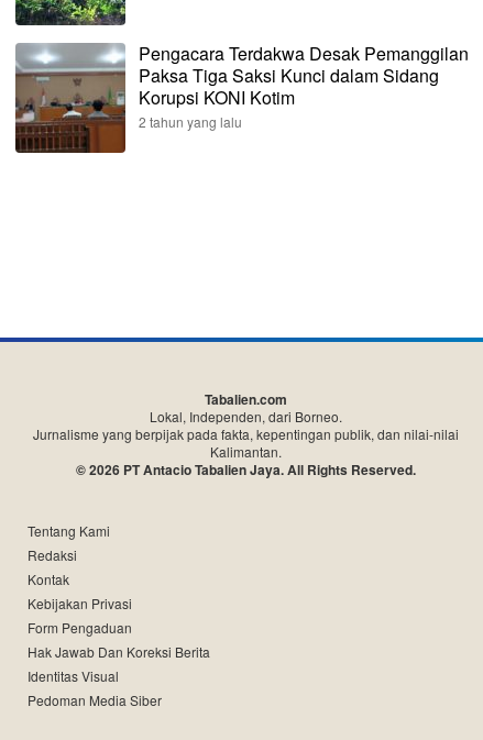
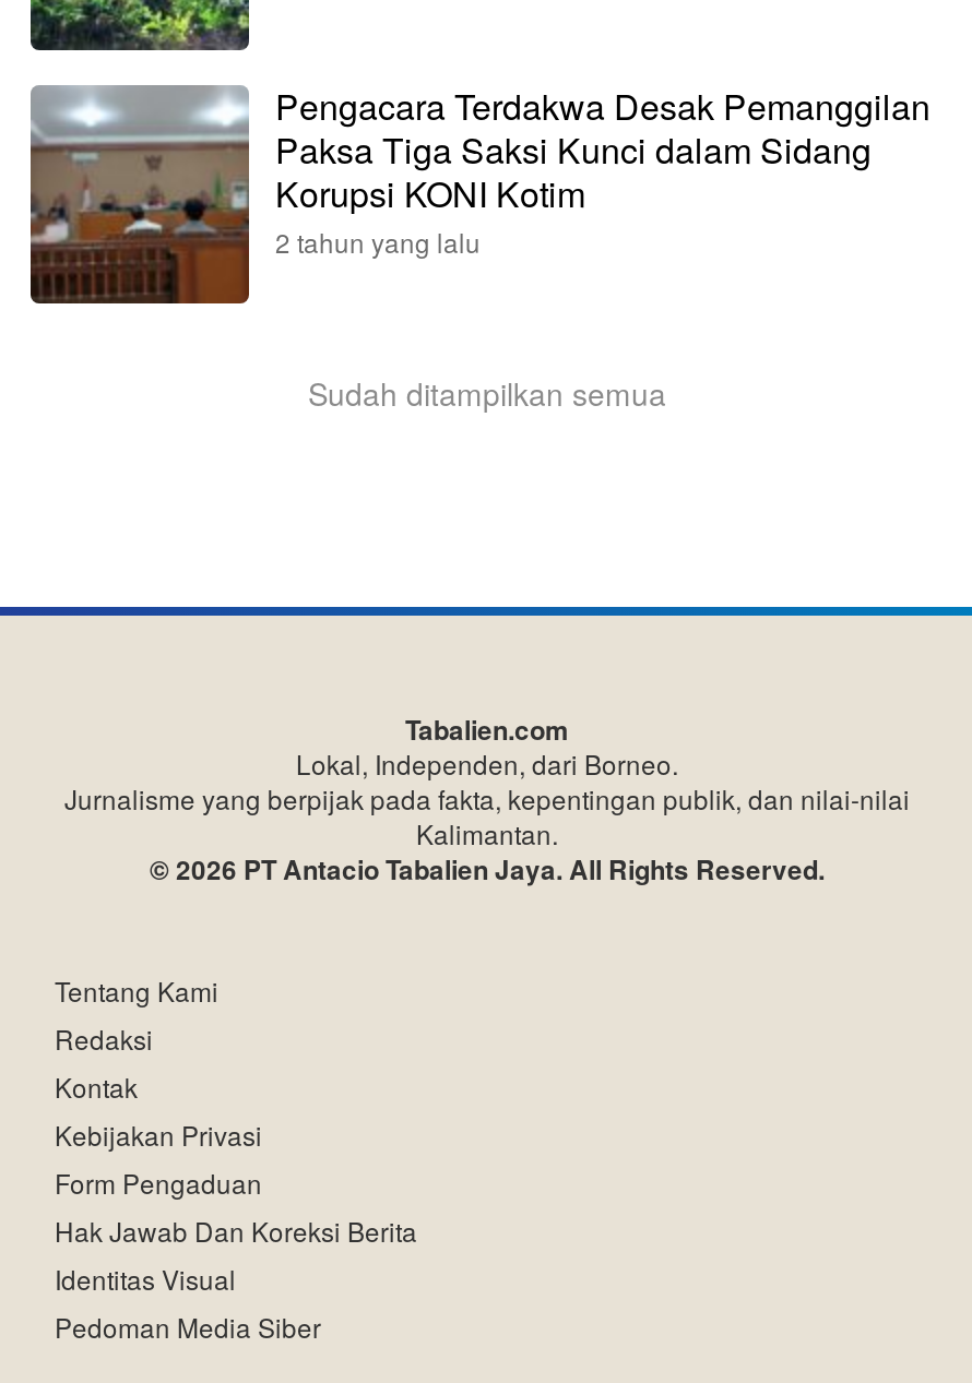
none -> [308,371,666,415] Sudah ditampilkan semua

